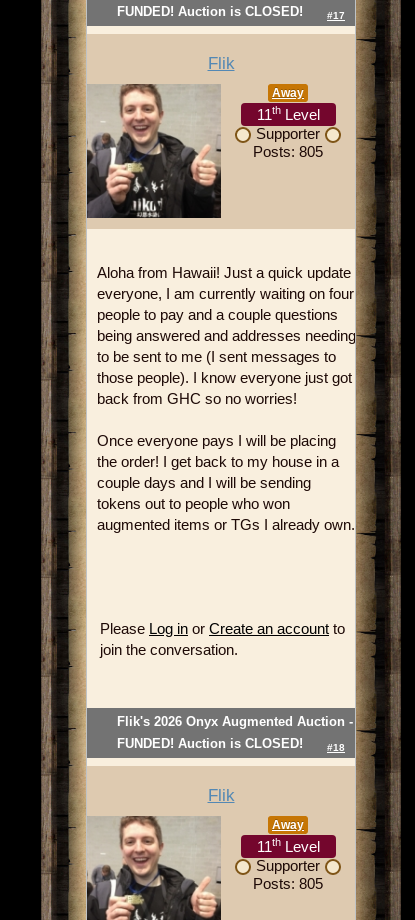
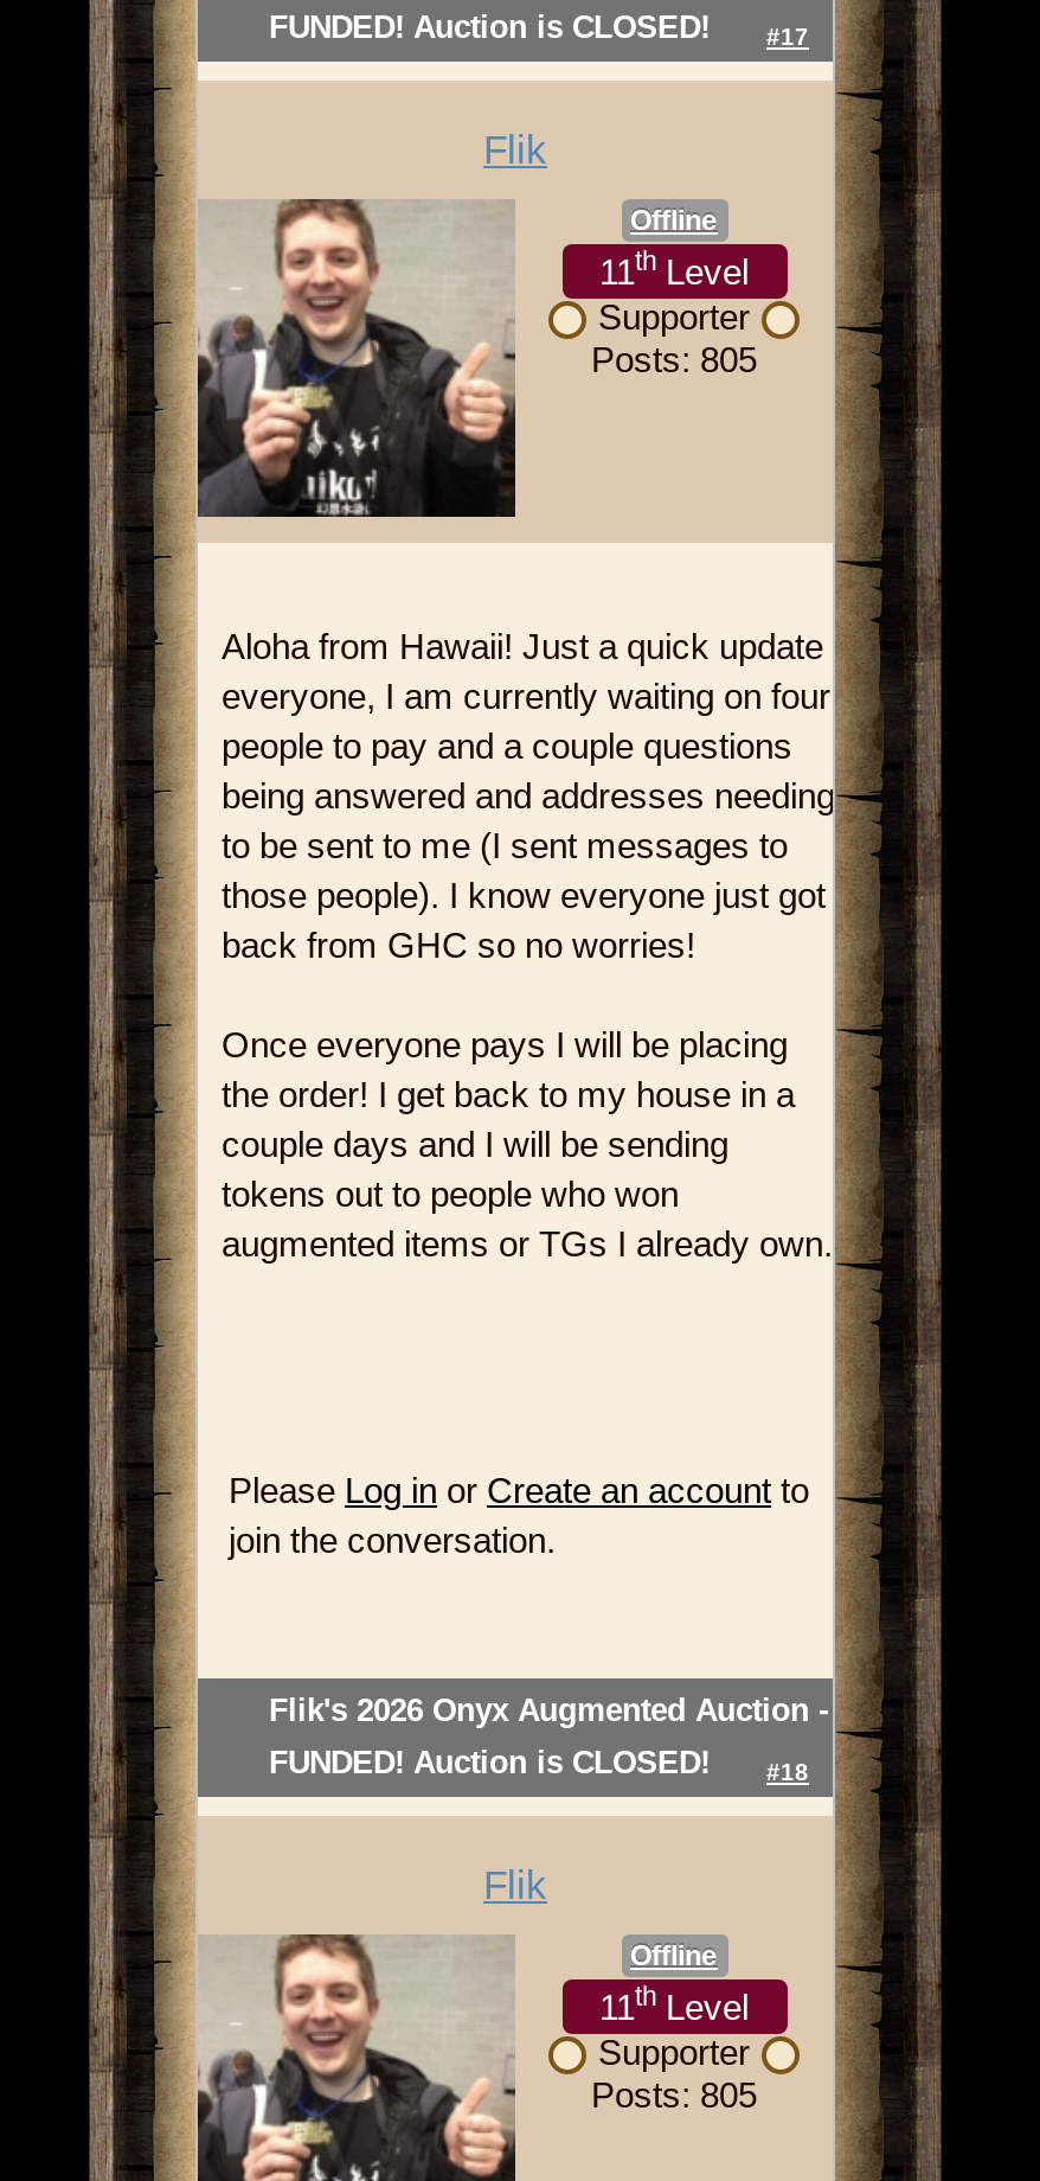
[272,85,304,99] Away -> [630,203,718,236] Offline
[272,817,304,831] Away -> [630,1938,718,1971] Offline

